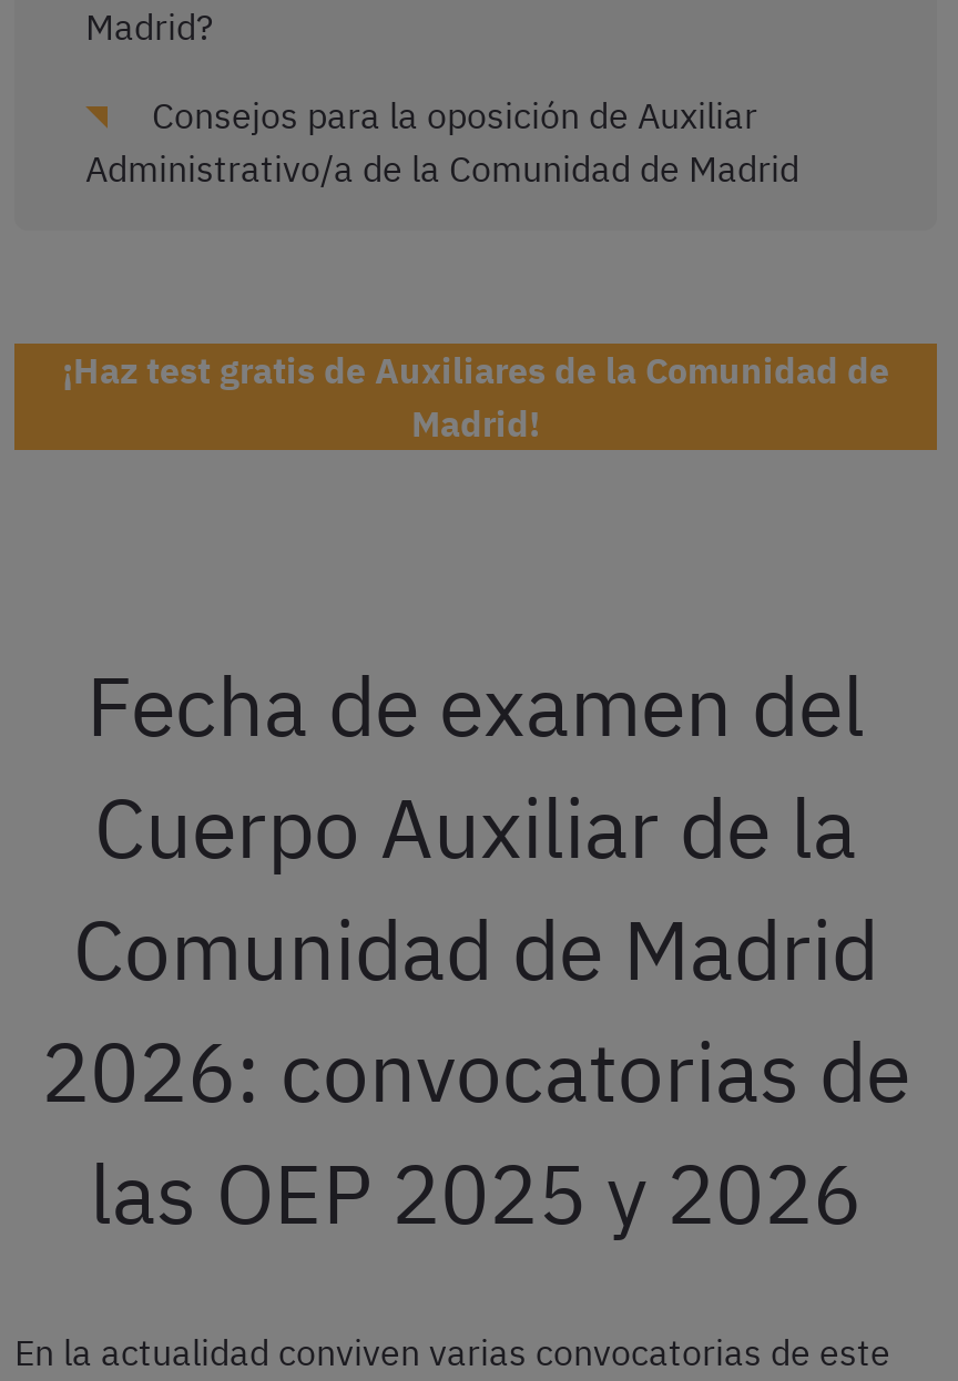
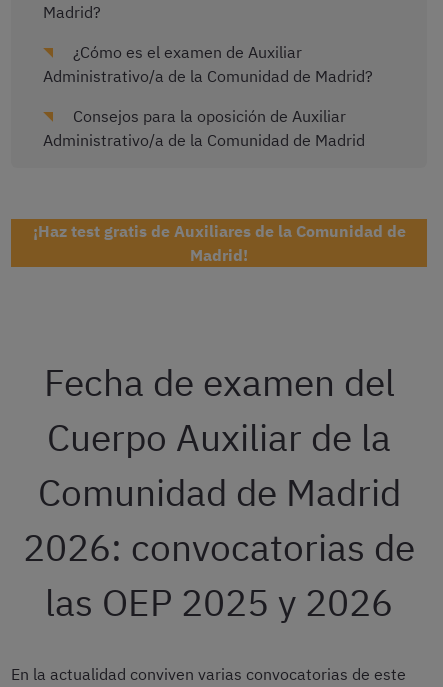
none -> [43,42,373,86] ¿Cómo es el examen de Auxiliar | Administrativo/a de la Comunidad de Madrid?

